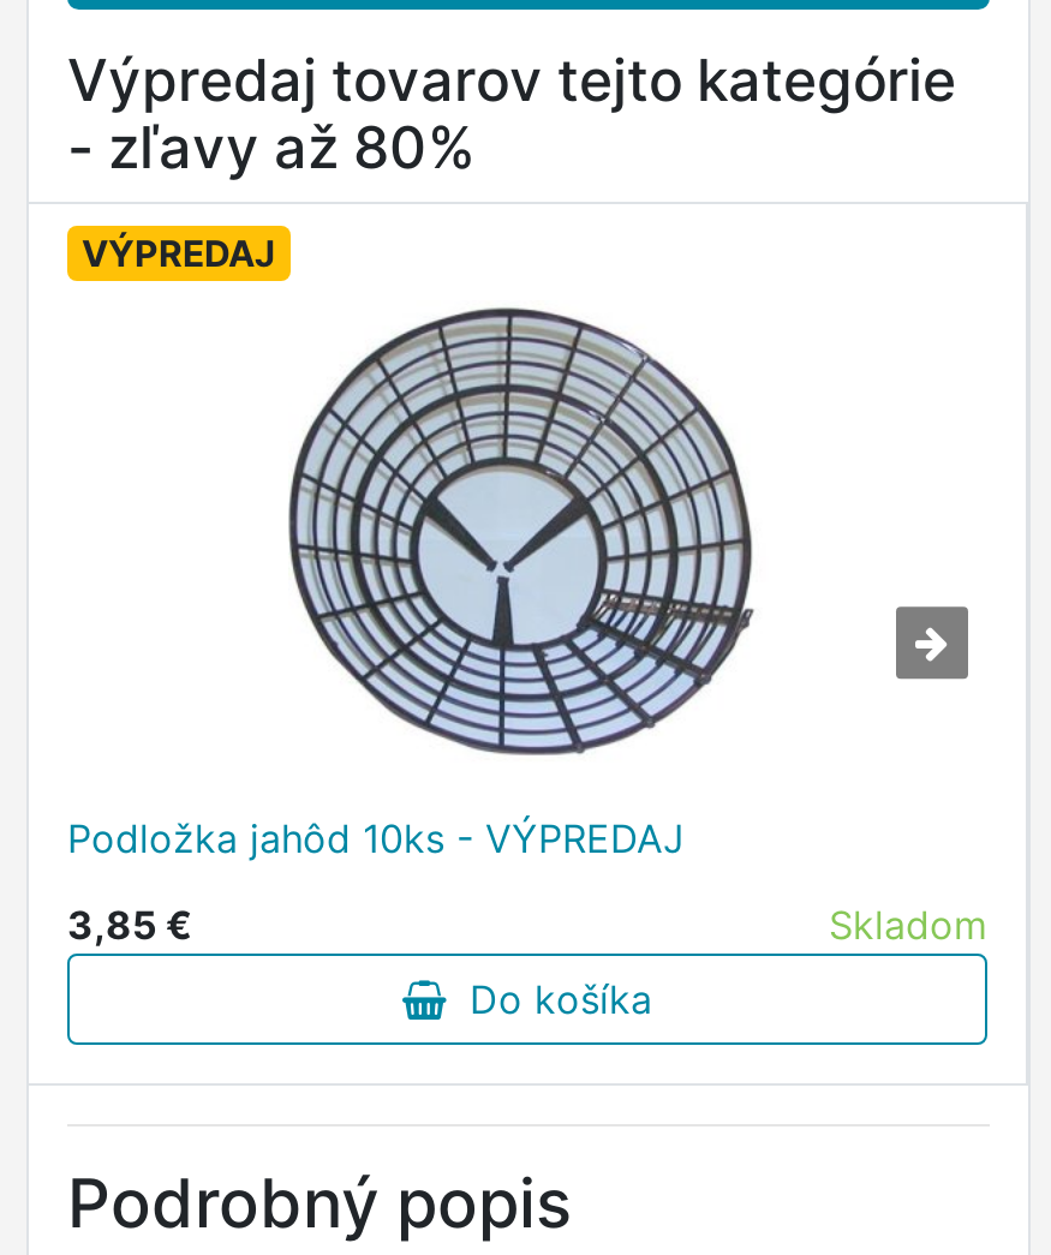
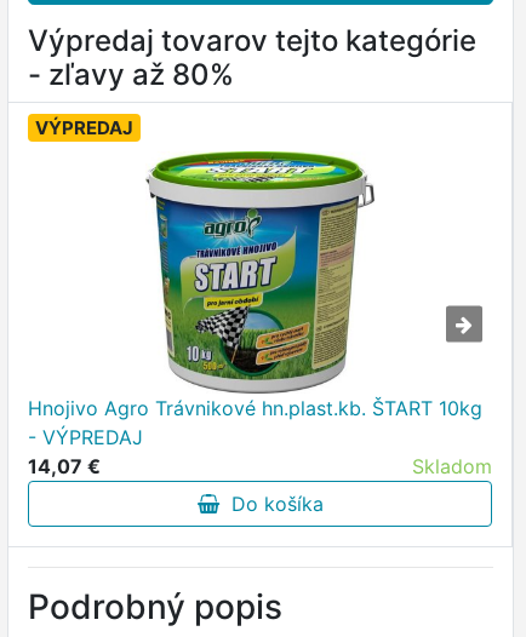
[67,300,757,949] [image] | Podložka jahôd 10ks - VÝPREDAJ | 3,85 € -> [28,150,482,478] [image] | Hnojivo Agro Trávnikové hn.plast.kb. ŠTART 10kg | - VÝPREDAJ | 14,07 €

